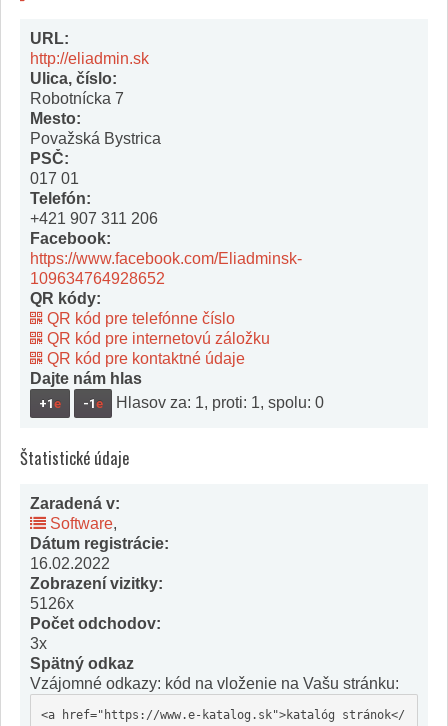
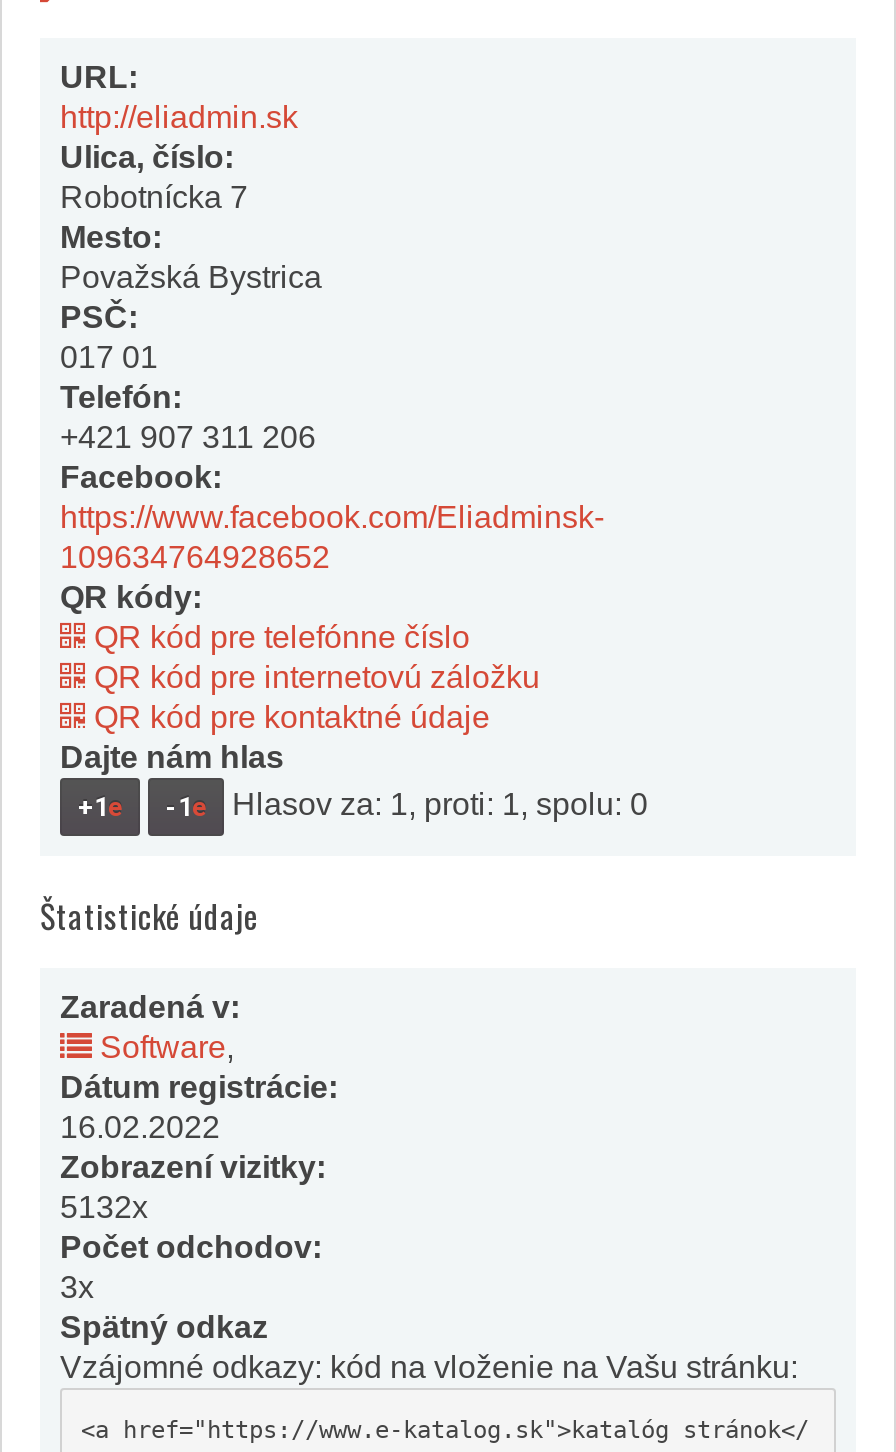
[30,595,74,612] 5126x -> [60,1190,148,1224] 5132x

